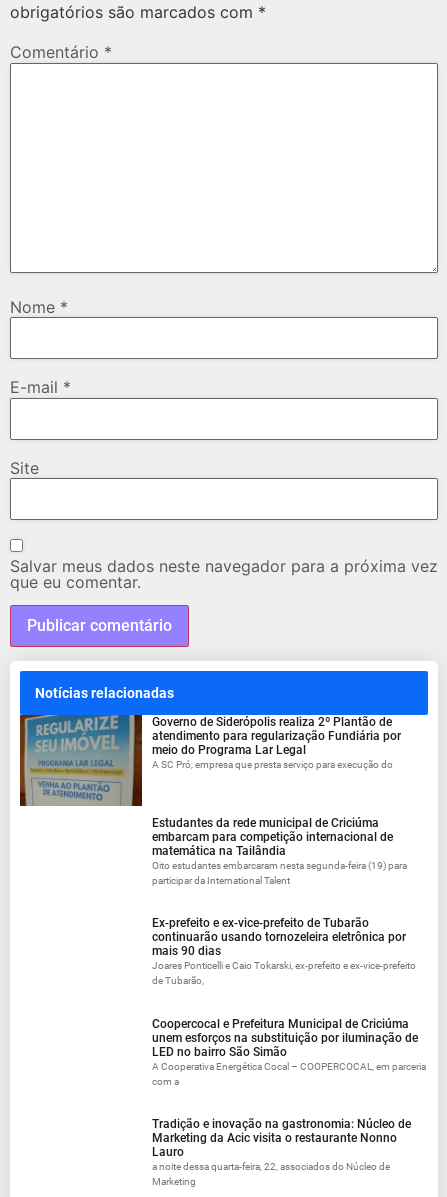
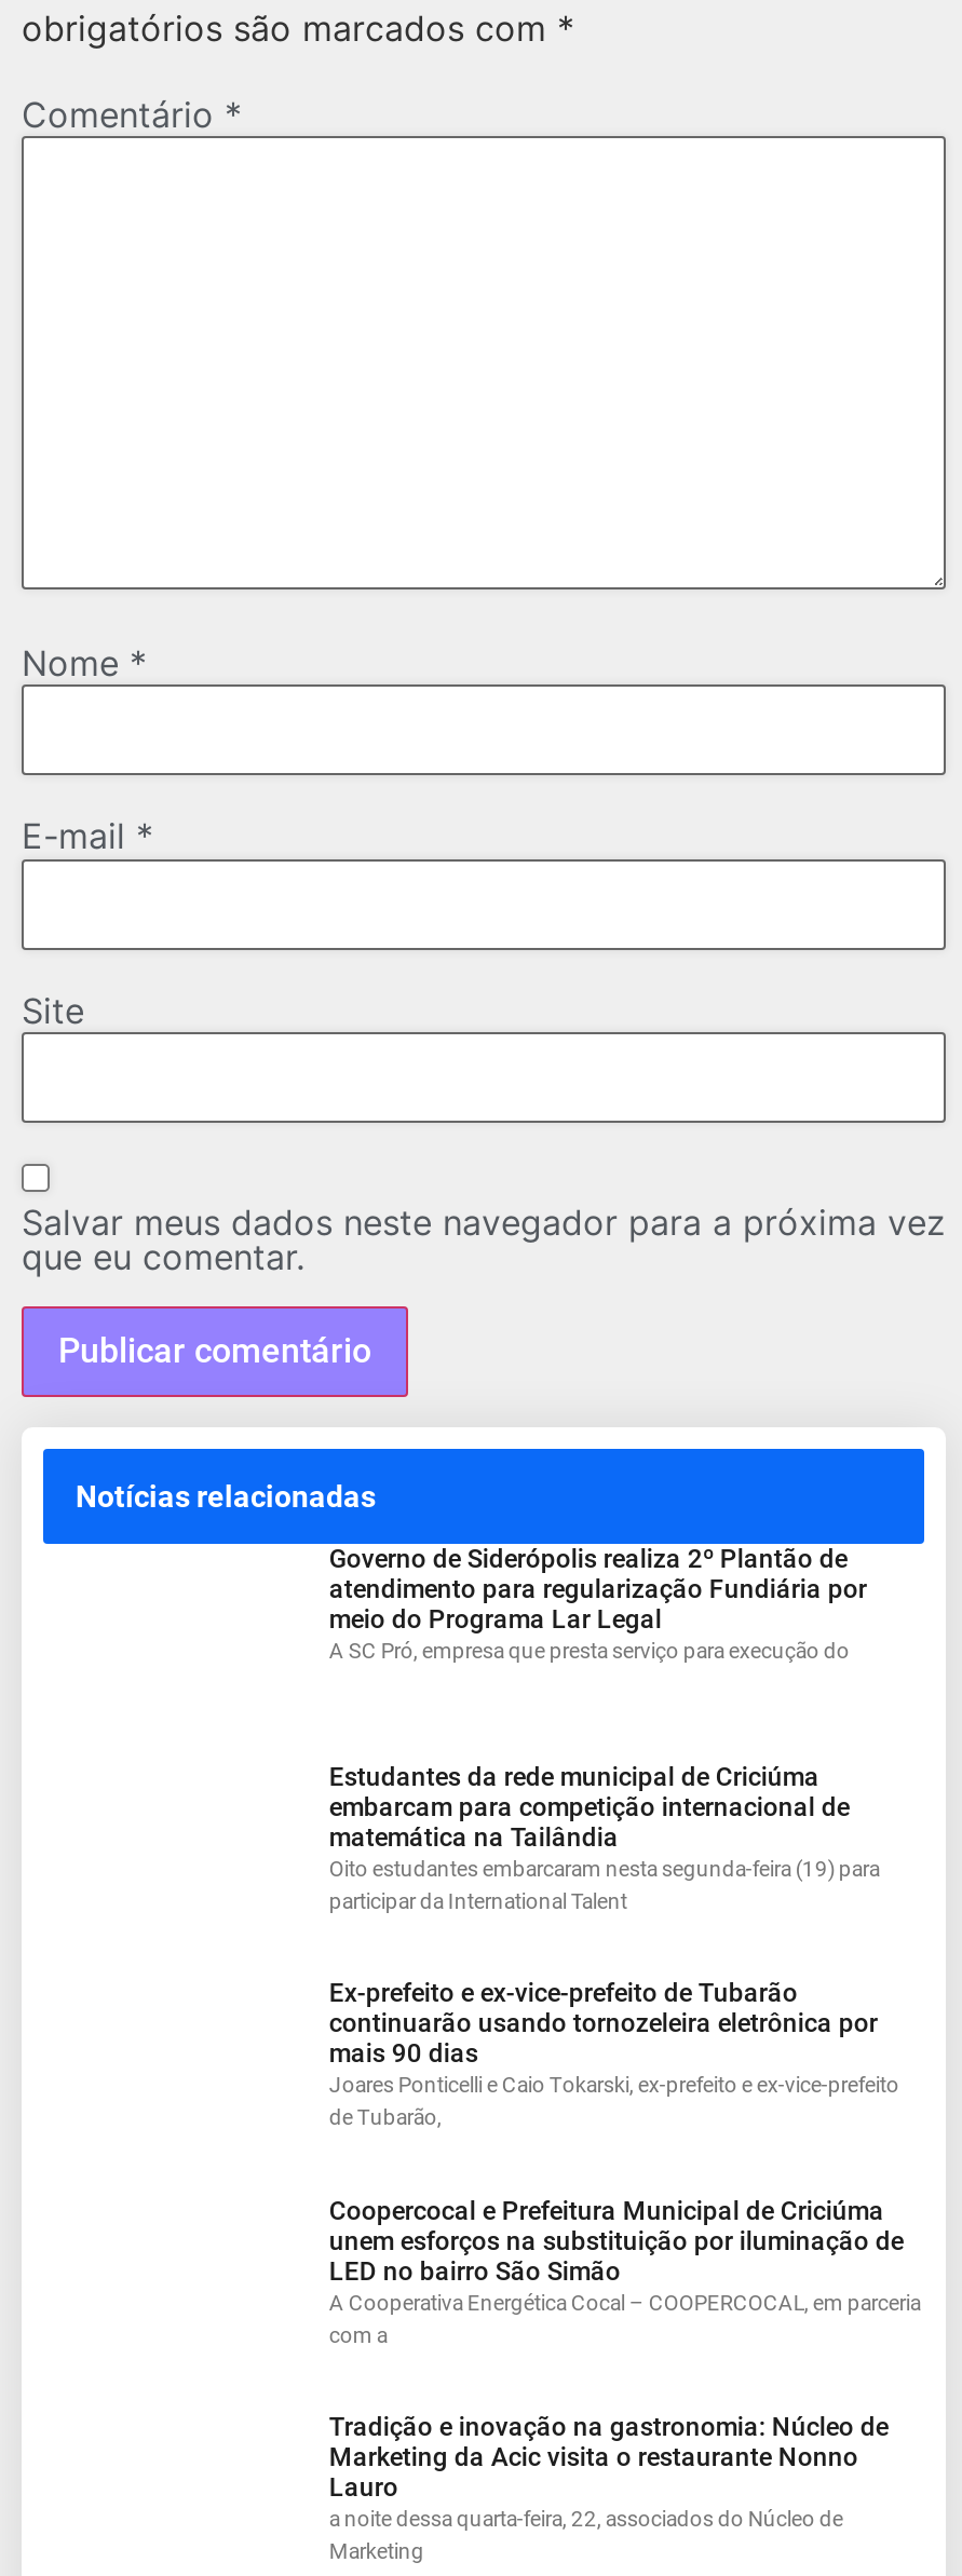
[19,714,143,807] [image] -> none

